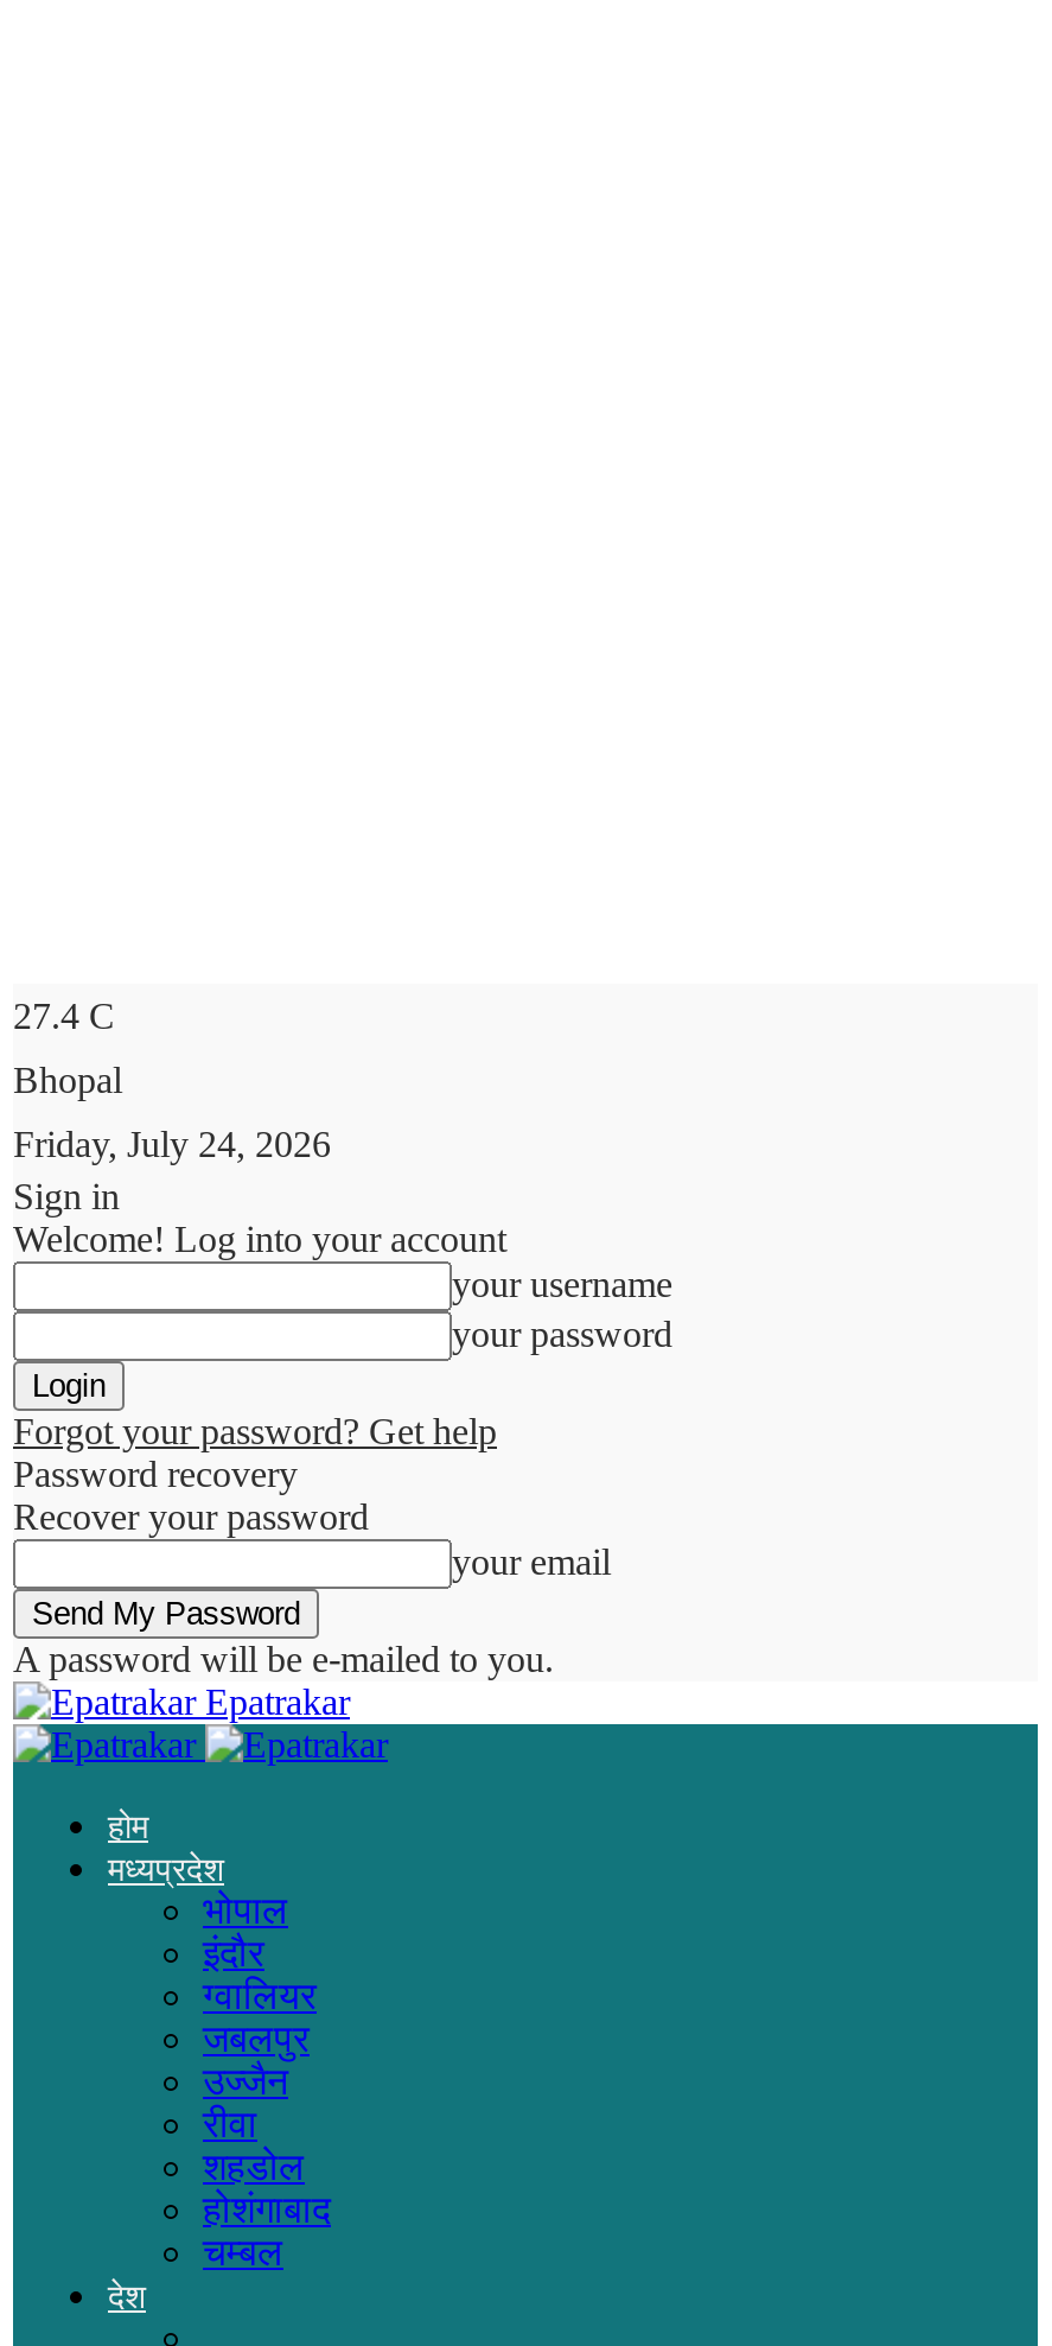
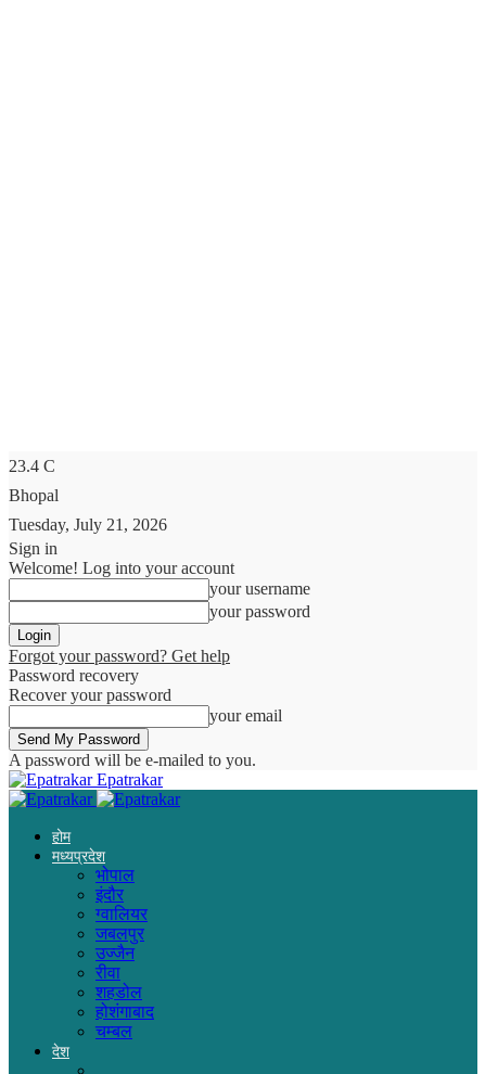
[13,996,115,1036] 27.4 C -> [9,457,55,475] 23.4 C
[13,1124,331,1164] Friday, July 24, 2026 -> [9,515,167,534] Tuesday, July 21, 2026

